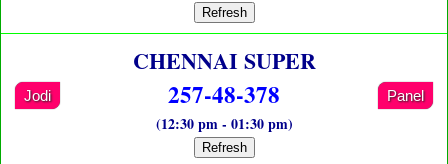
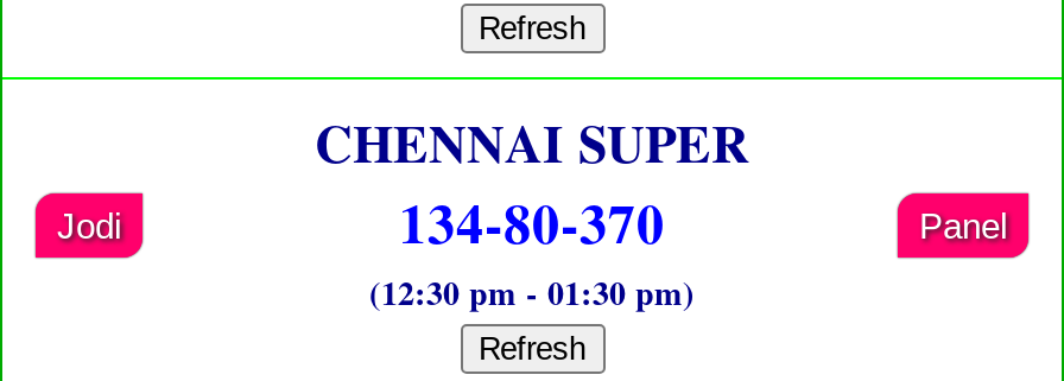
[168,77,280,111] 257-48-378 -> [399,181,665,262] 134-80-370

